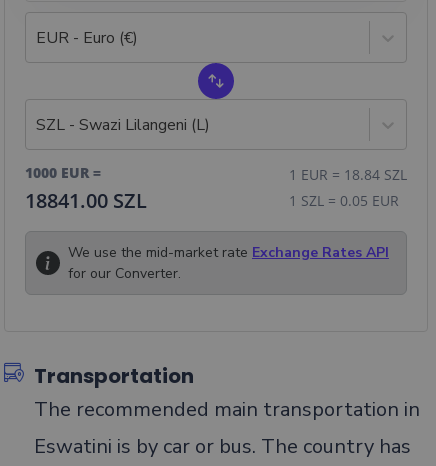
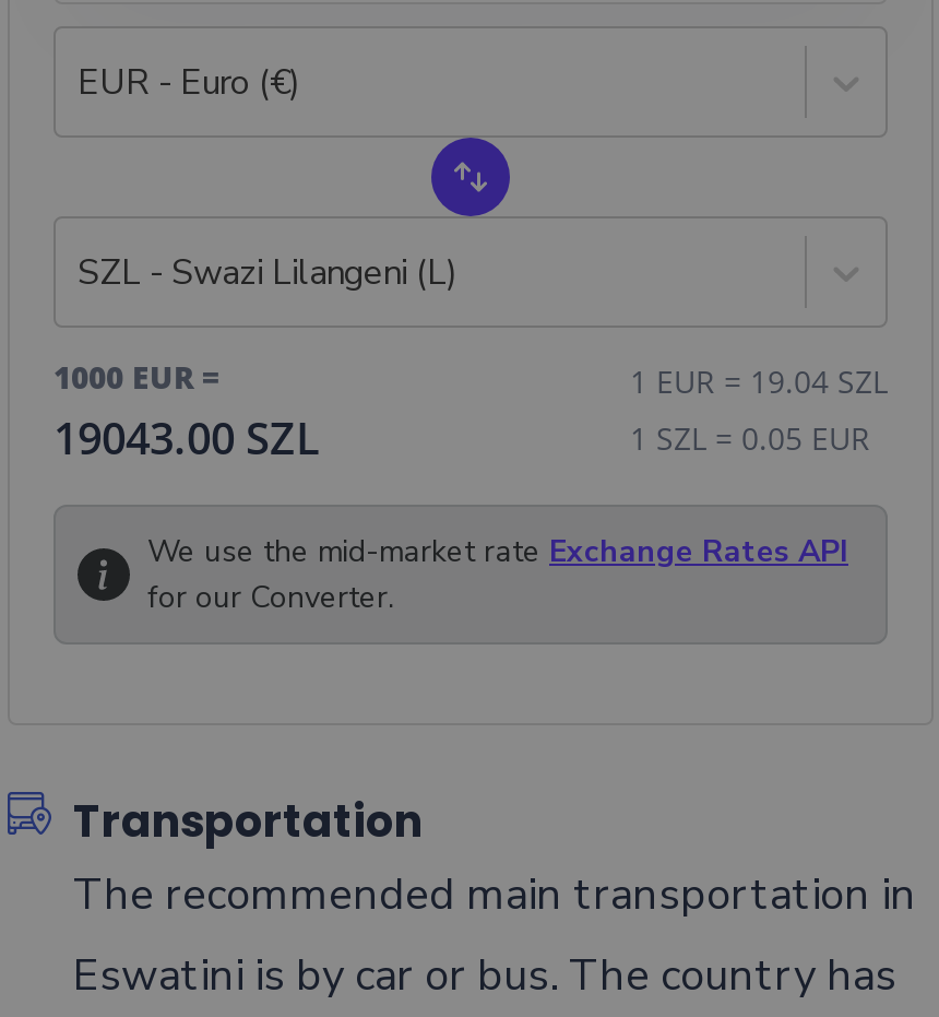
[289,164,407,183] 1 EUR = 18.84 SZL -> [630,359,888,401] 1 EUR = 19.04 SZL
[25,187,147,214] 18841.00 SZL -> [54,409,320,468] 19043.00 SZL

